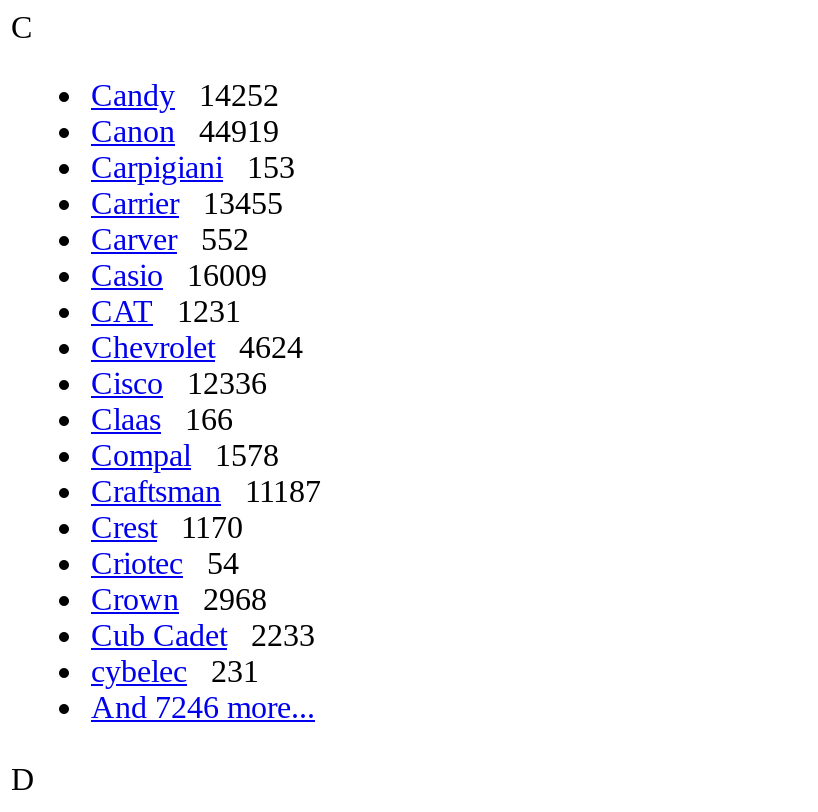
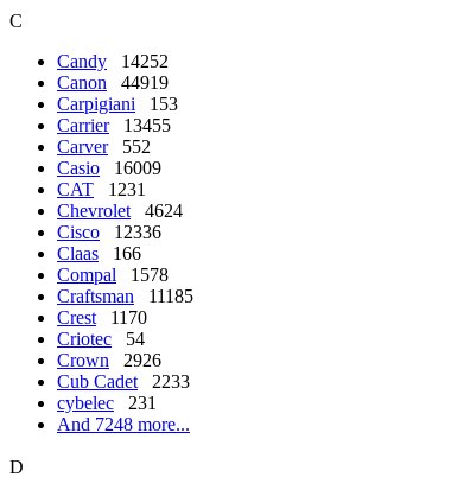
[91,474,321,508] Craftsman 11187 -> [57,286,193,306] Craftsman 11185
[91,582,267,616] Crown 2968 -> [57,350,161,370] Crown 2926
[91,690,315,724] And 7246 more... -> [57,414,190,434] And 7248 more...

